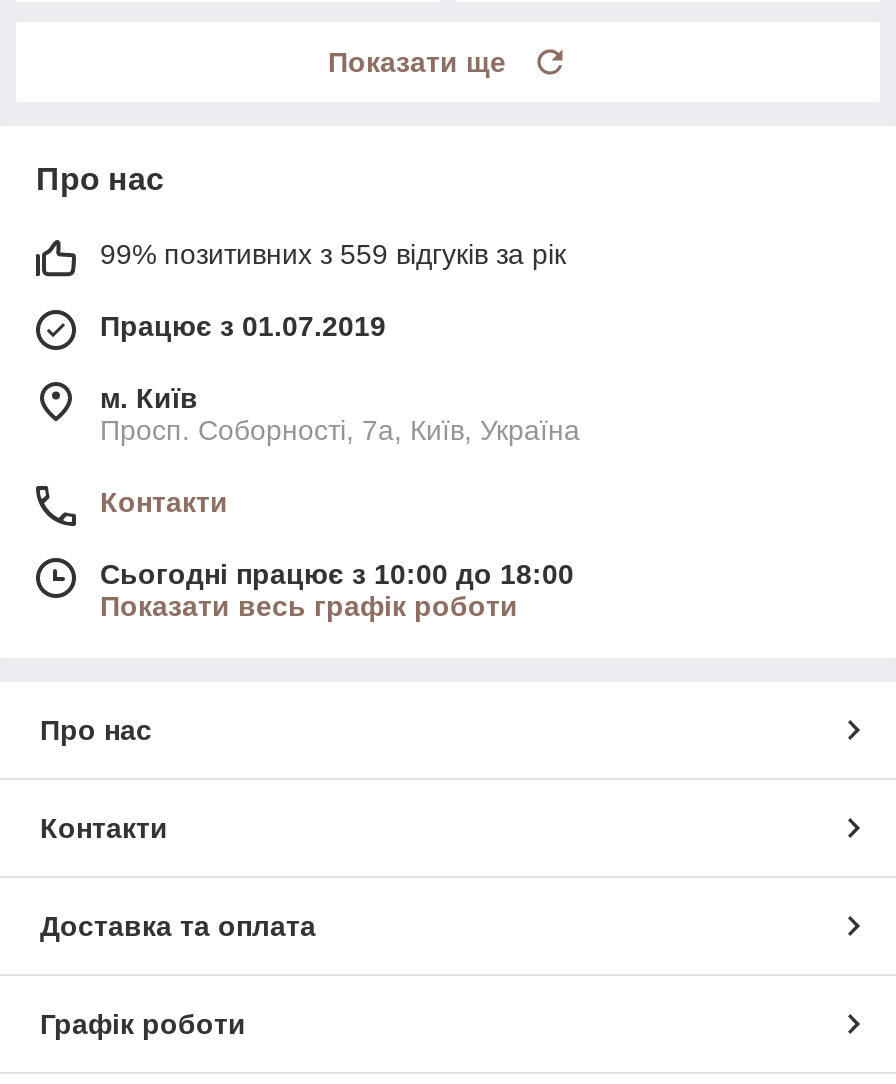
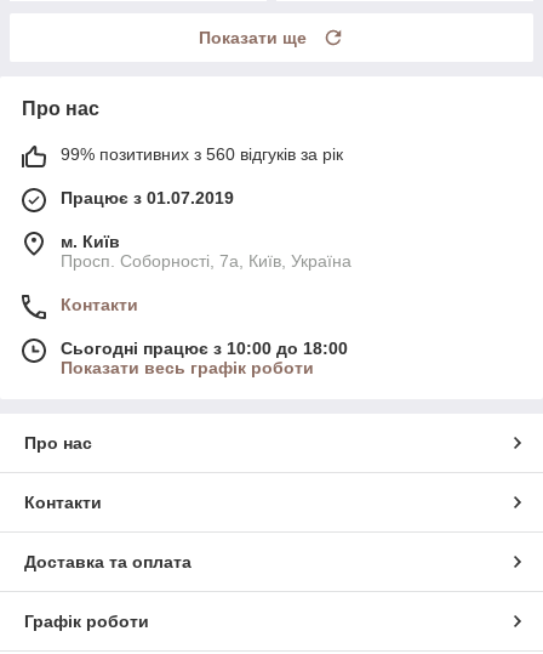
[100,238,566,270] 99% позитивних з 559 відгуків за рік -> [61,144,343,164] 99% позитивних з 560 відгуків за рік

